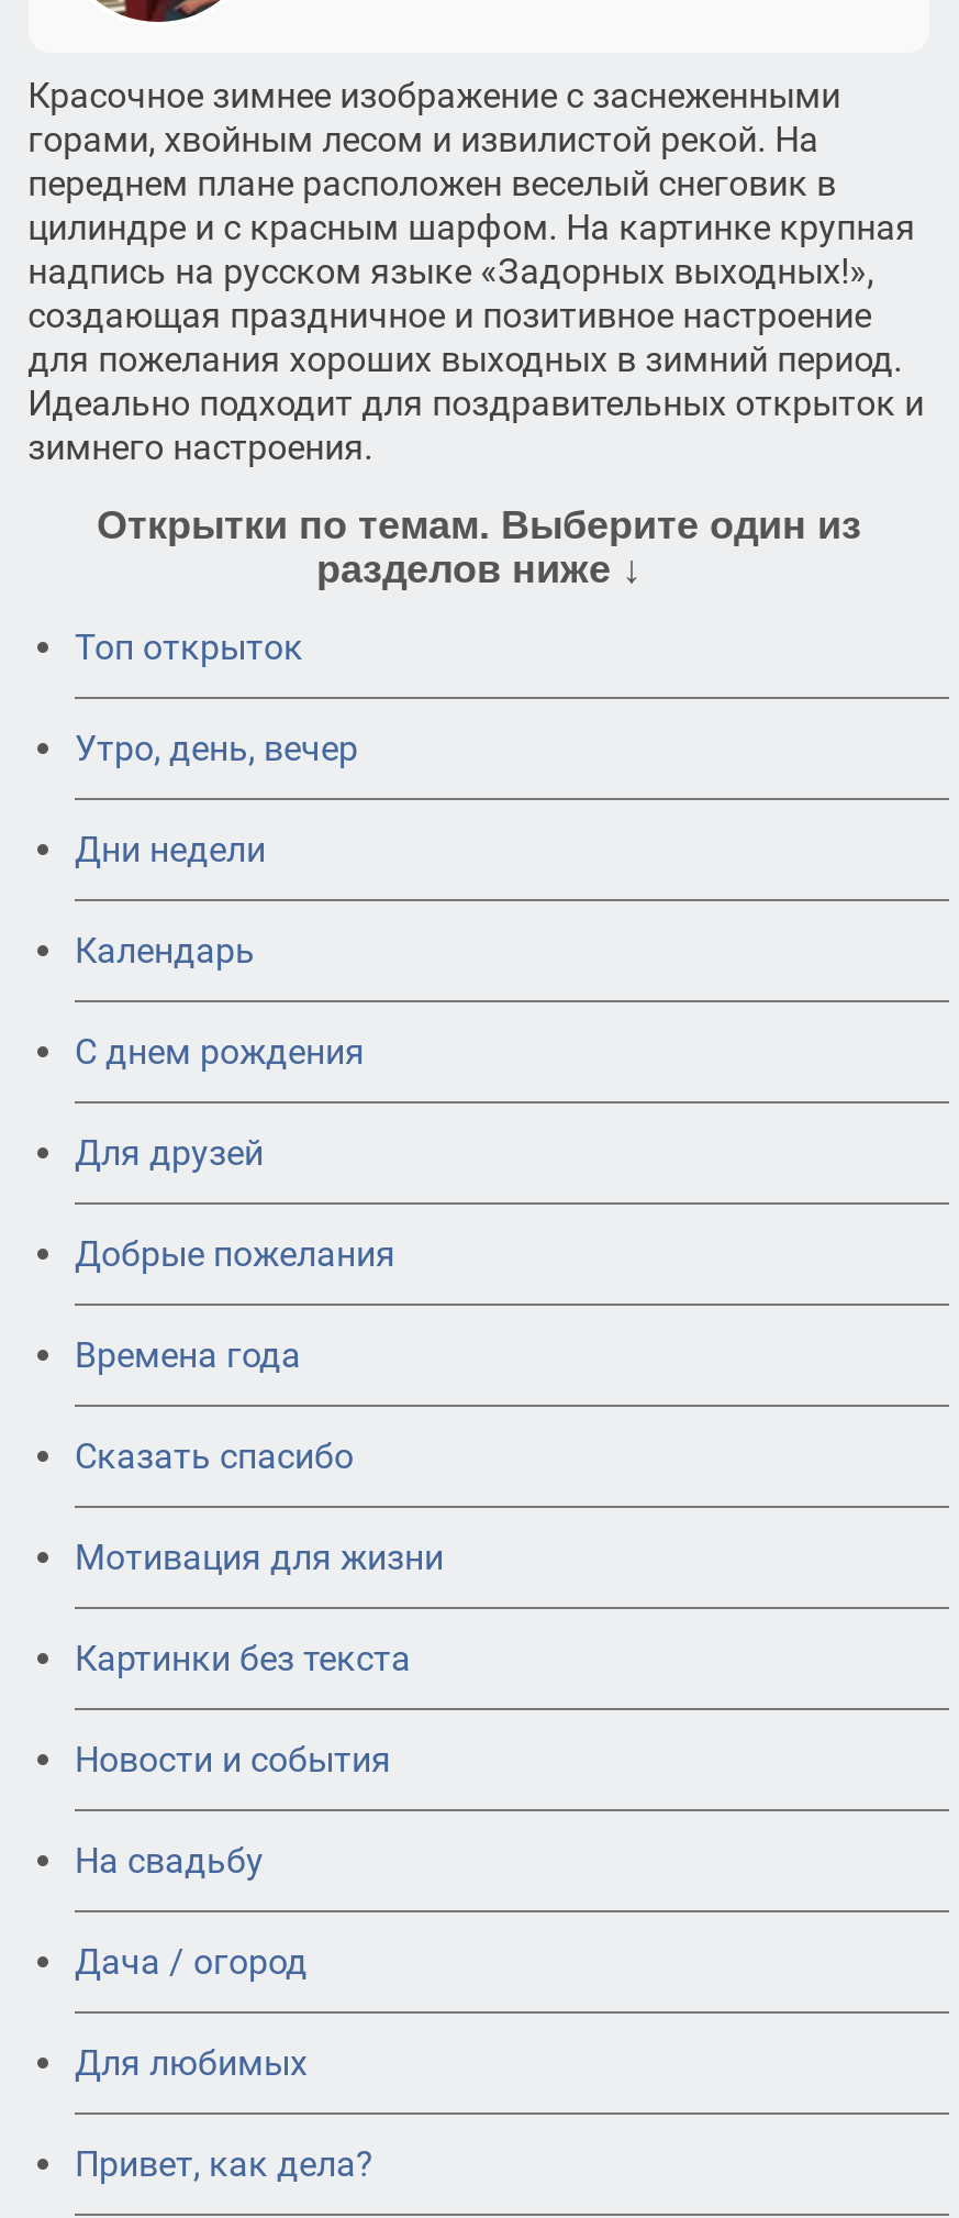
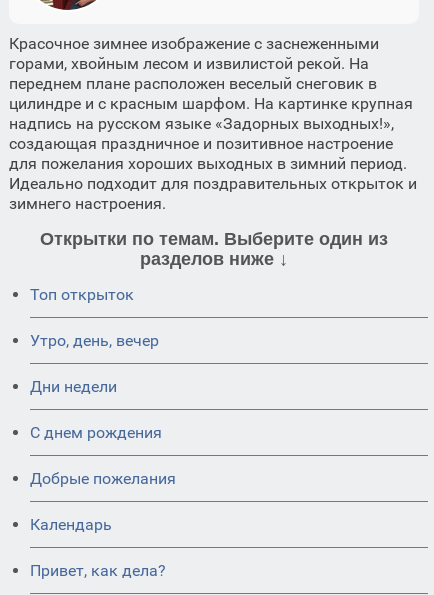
moved [75,929,255,971] -> [30,515,112,534]: Календарь
[75,1131,264,1173] Для друзей -> none
[75,1333,444,2083] Времена года | Сказать спасибо | Мотивация для жизни | Картинки без текста | Новости и события | На свадьбу | Дача / огород | Для любимых -> none

